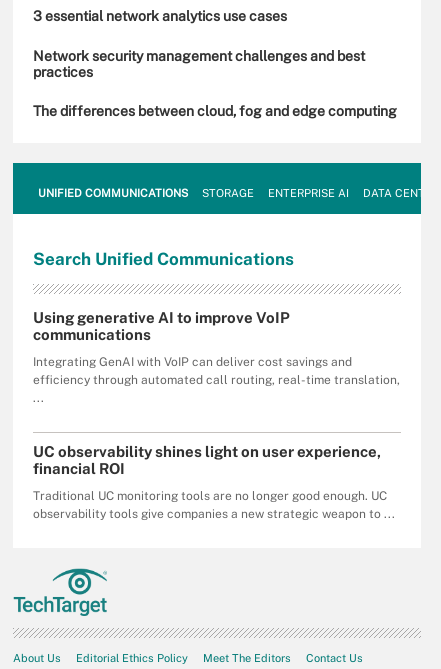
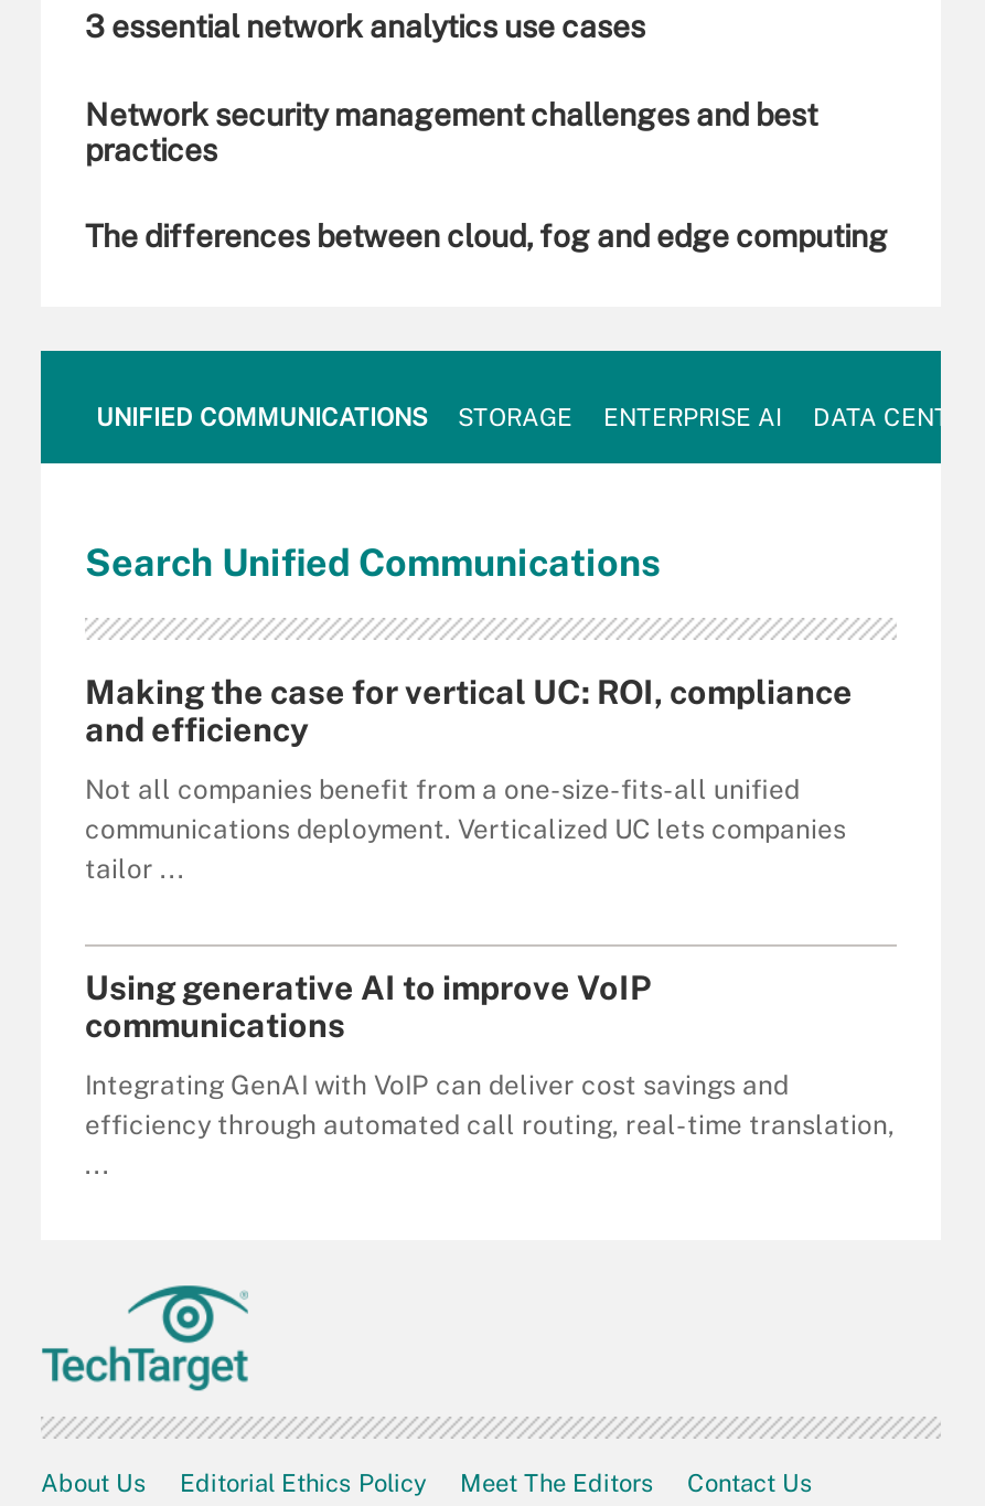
none -> [85,672,853,884] Making the case for vertical UC: ROI, compliance | and efficiency | Not all companies benefit from a one-size-fits-all unified | communications deployment. Verticalized UC lets companies | tailor ...
moved [33,308,400,386] -> [85,968,895,1140]: Using generative AI to improve VoIP | communications | Integrating GenAI with VoIP can deliver cost savings and | efficiency through automated call routing, real-time translation,
[33,442,395,520] UC observability shines light on user experience, | financial ROI | Traditional UC monitoring tools are no longer good enough. UC | observability tools give companies a new strategic weapon to ... -> none

